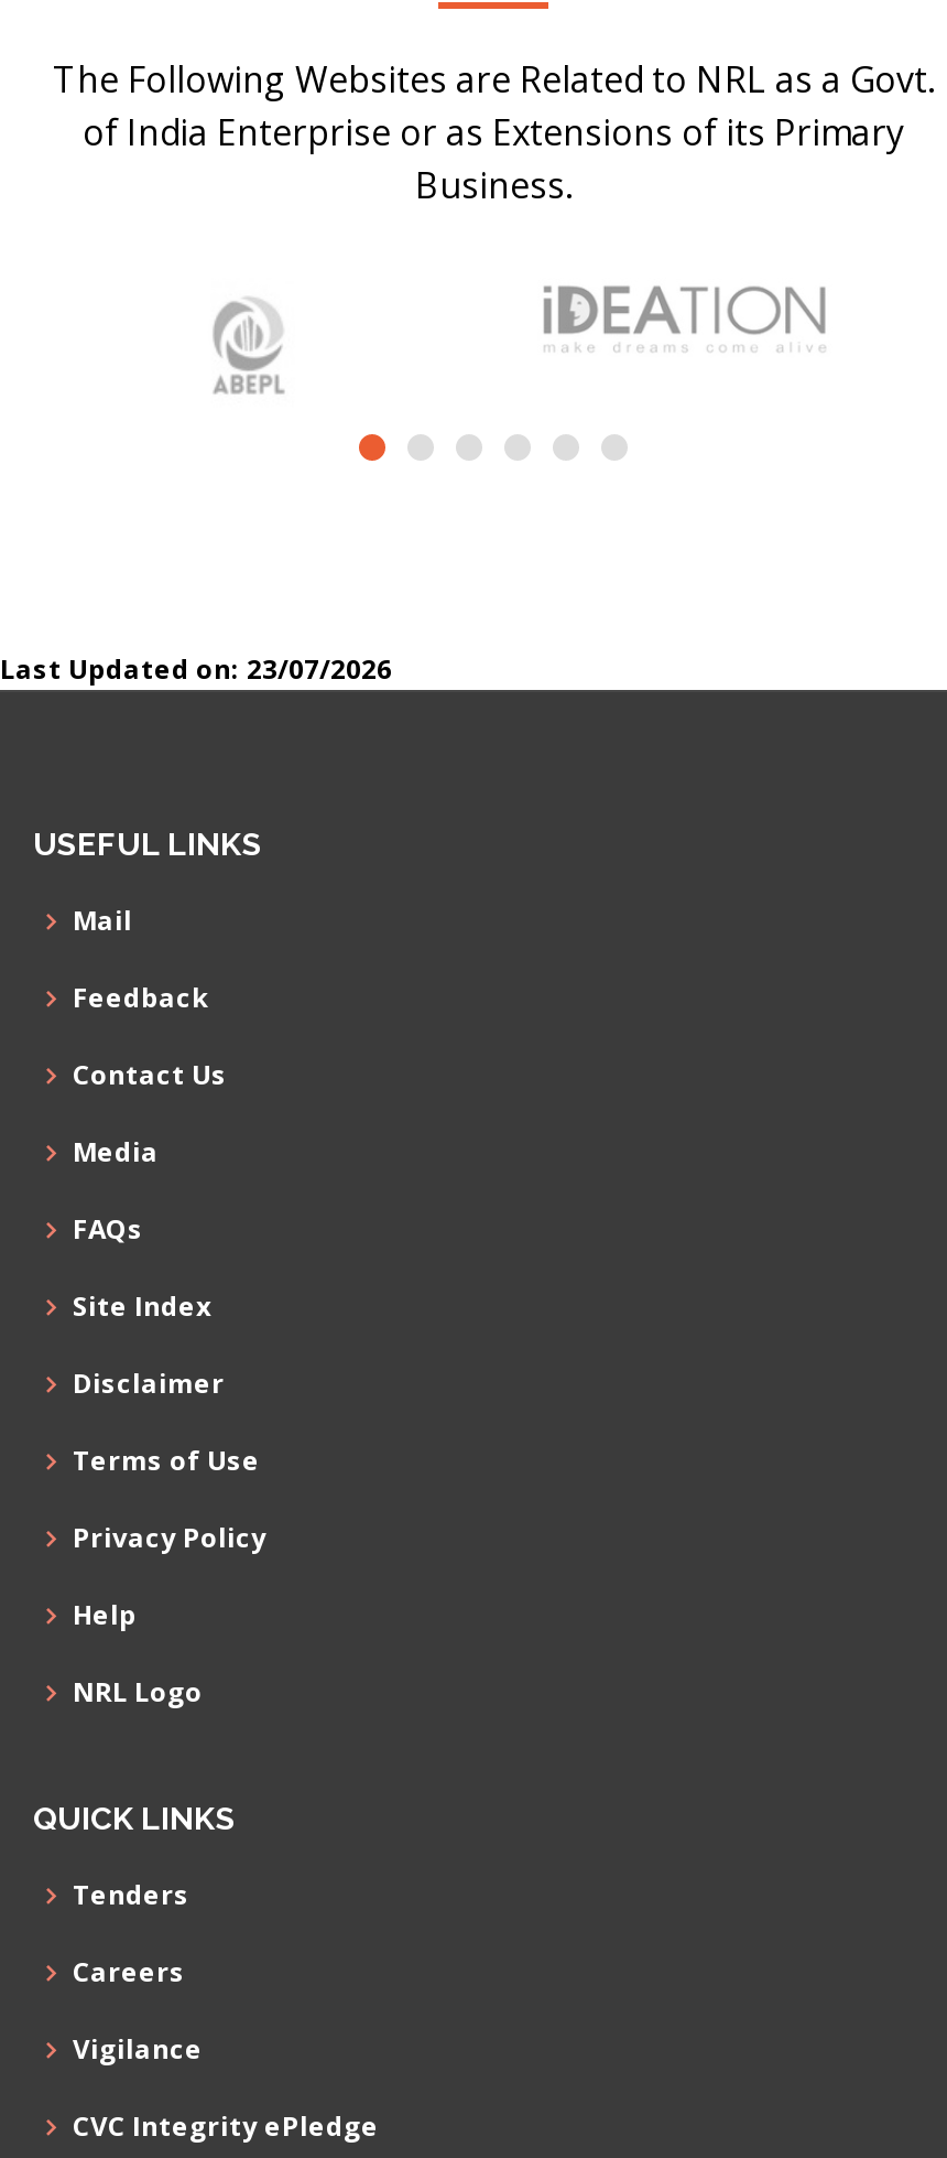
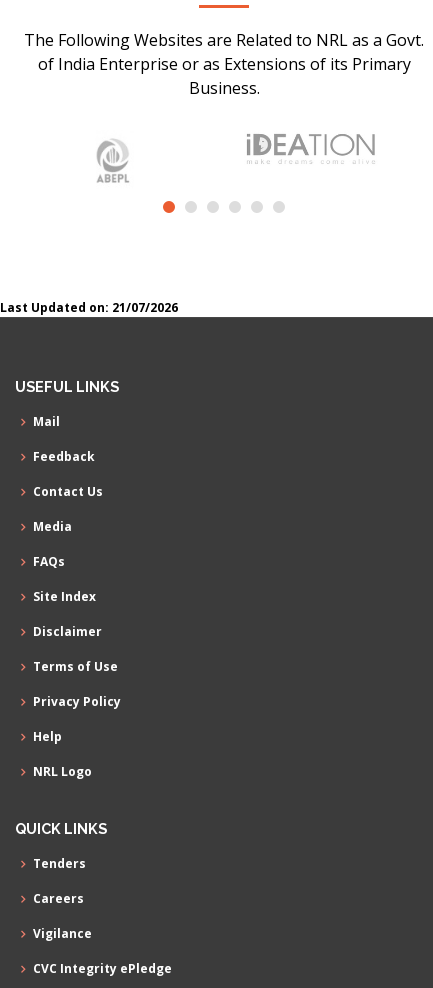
[0,649,392,687] Last Updated on: 23/07/2026 -> [0,299,178,316] Last Updated on: 21/07/2026

